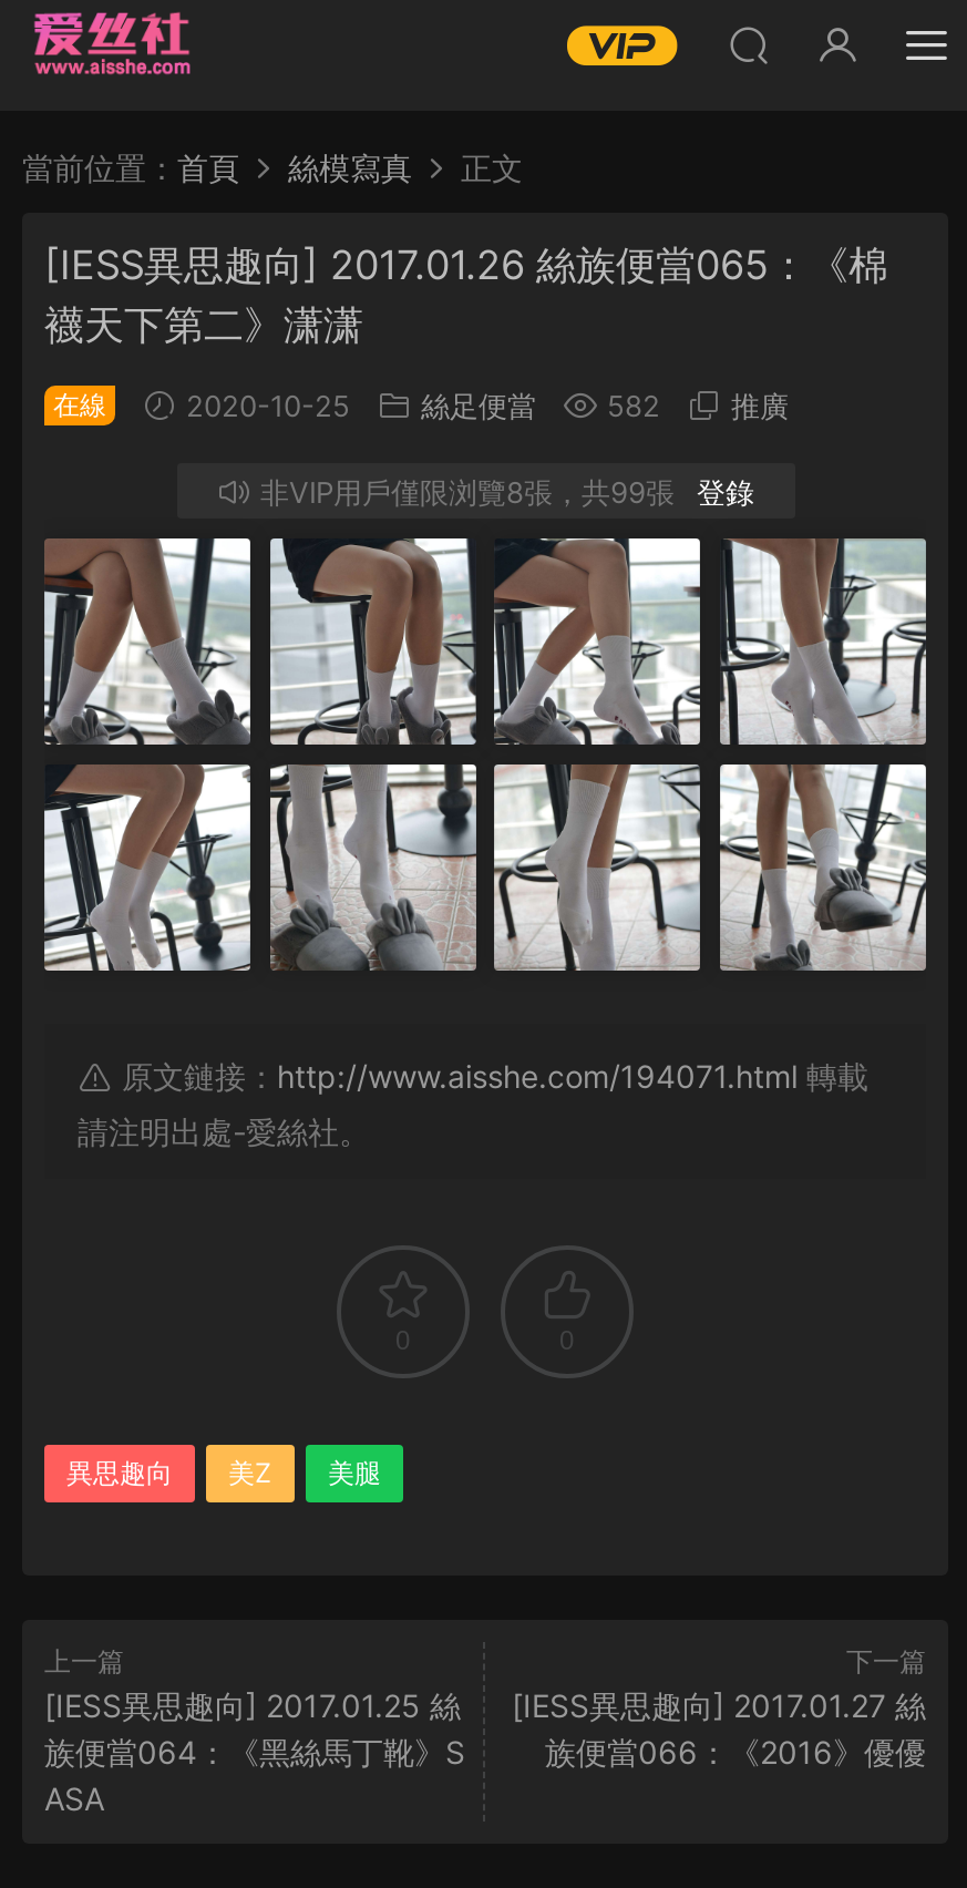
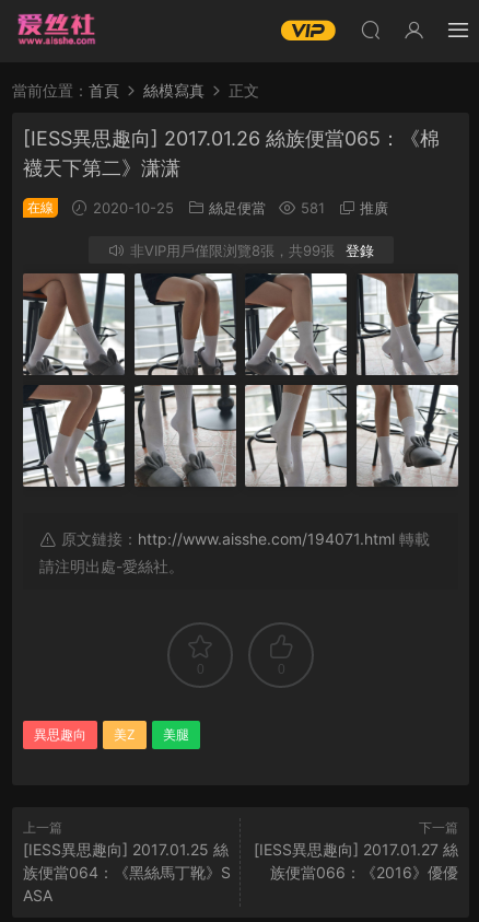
[177,388,789,423] 2020-10-25 絲足便當 582 推廣 -> [89,199,388,217] 2020-10-25 絲足便當 581 推廣

